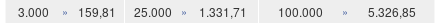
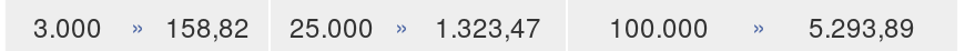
[62,3,115,20] » 159,81 -> [131,7,250,44] » 158,82
[199,3,247,20] 1.331,71 -> [435,7,541,44] 1.323,47
[367,3,415,20] 5.326,85 -> [809,7,915,44] 5.293,89

